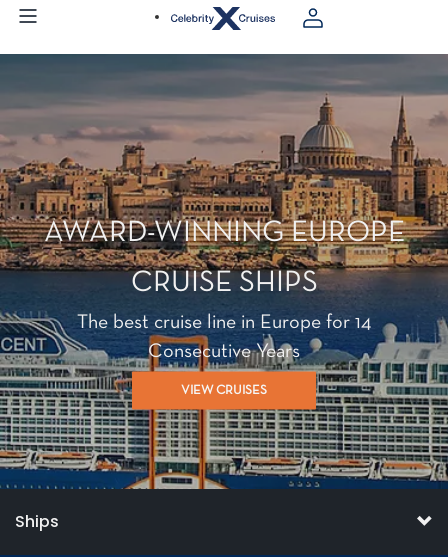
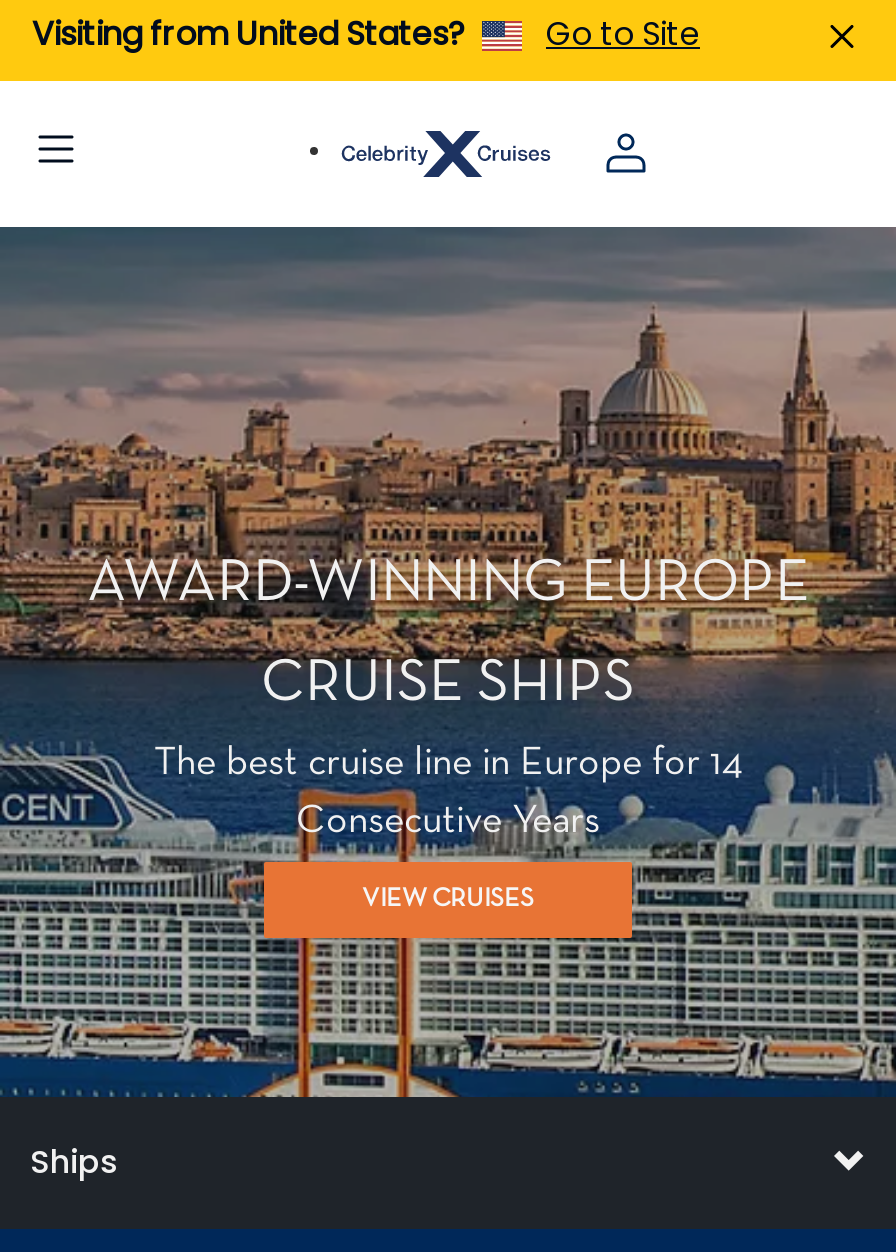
none -> [32,11,700,57] Visiting from United States? | Go to Site

